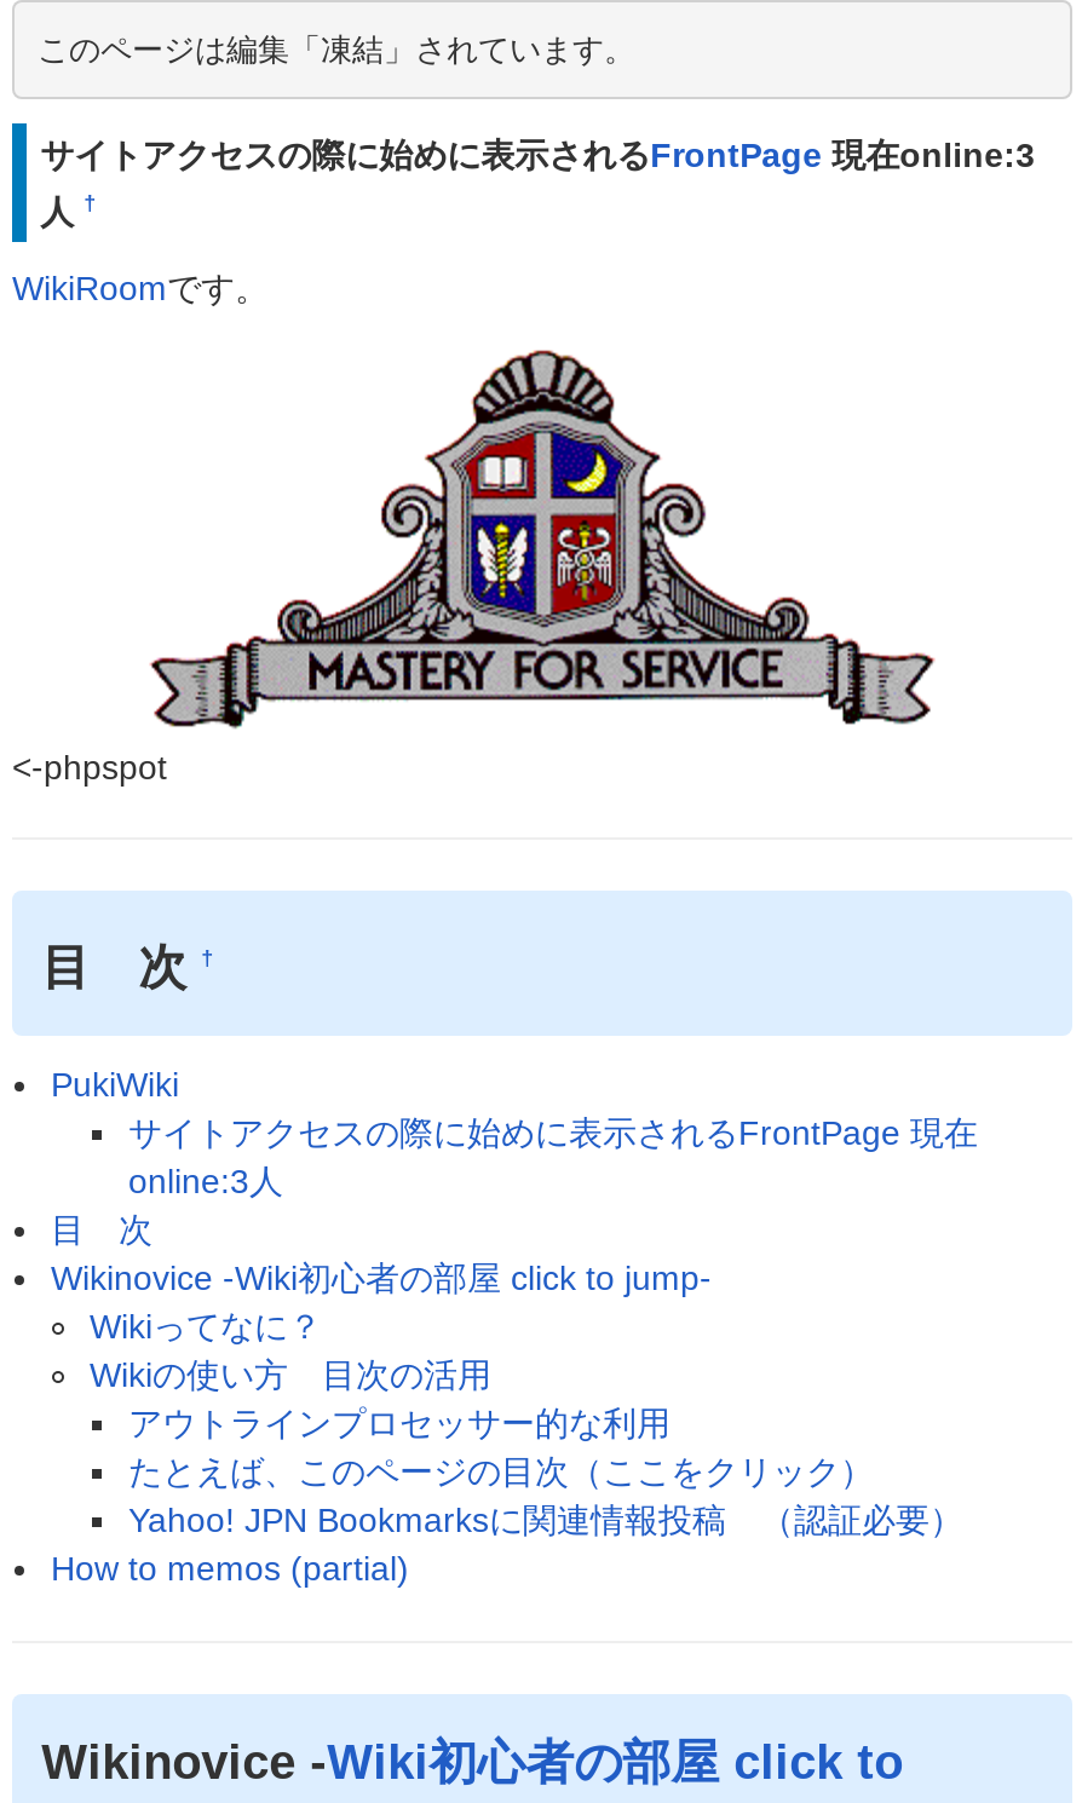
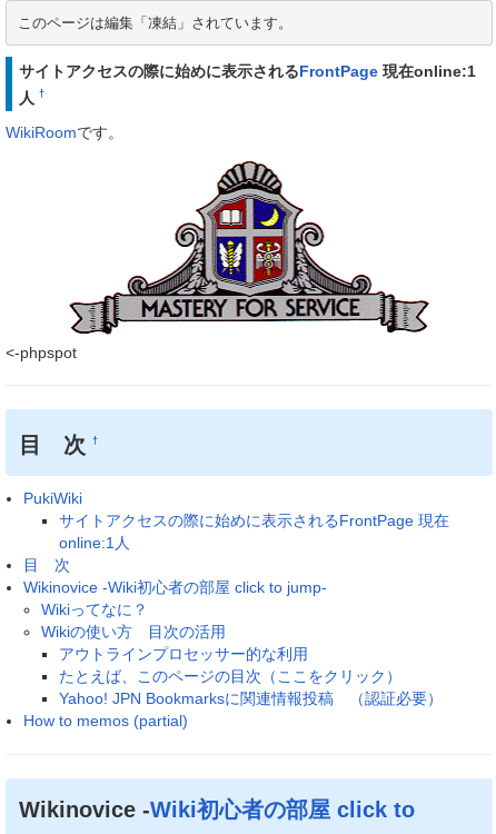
[40,135,1035,174] サイトアクセスの際に始めに表示されるFrontPage現在online:3 -> [18,62,476,80] サイトアクセスの際に始めに表示されるFrontPage現在online:1
[128,1161,283,1200] online:3人 -> [59,534,130,551] online:1人

